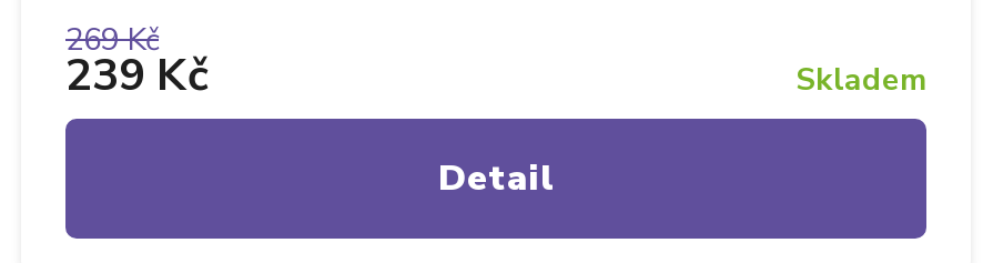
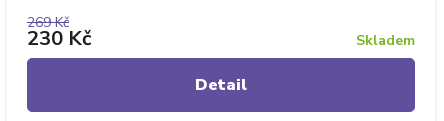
[65,46,207,106] 239 Kč -> [27,25,91,52] 230 Kč

